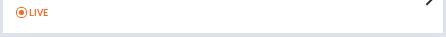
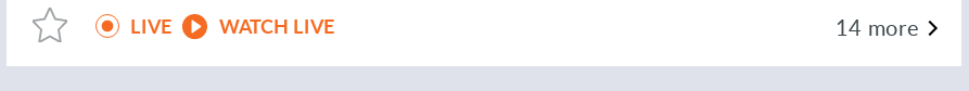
none -> [219,11,918,41] WATCH LIVE | 14 more

